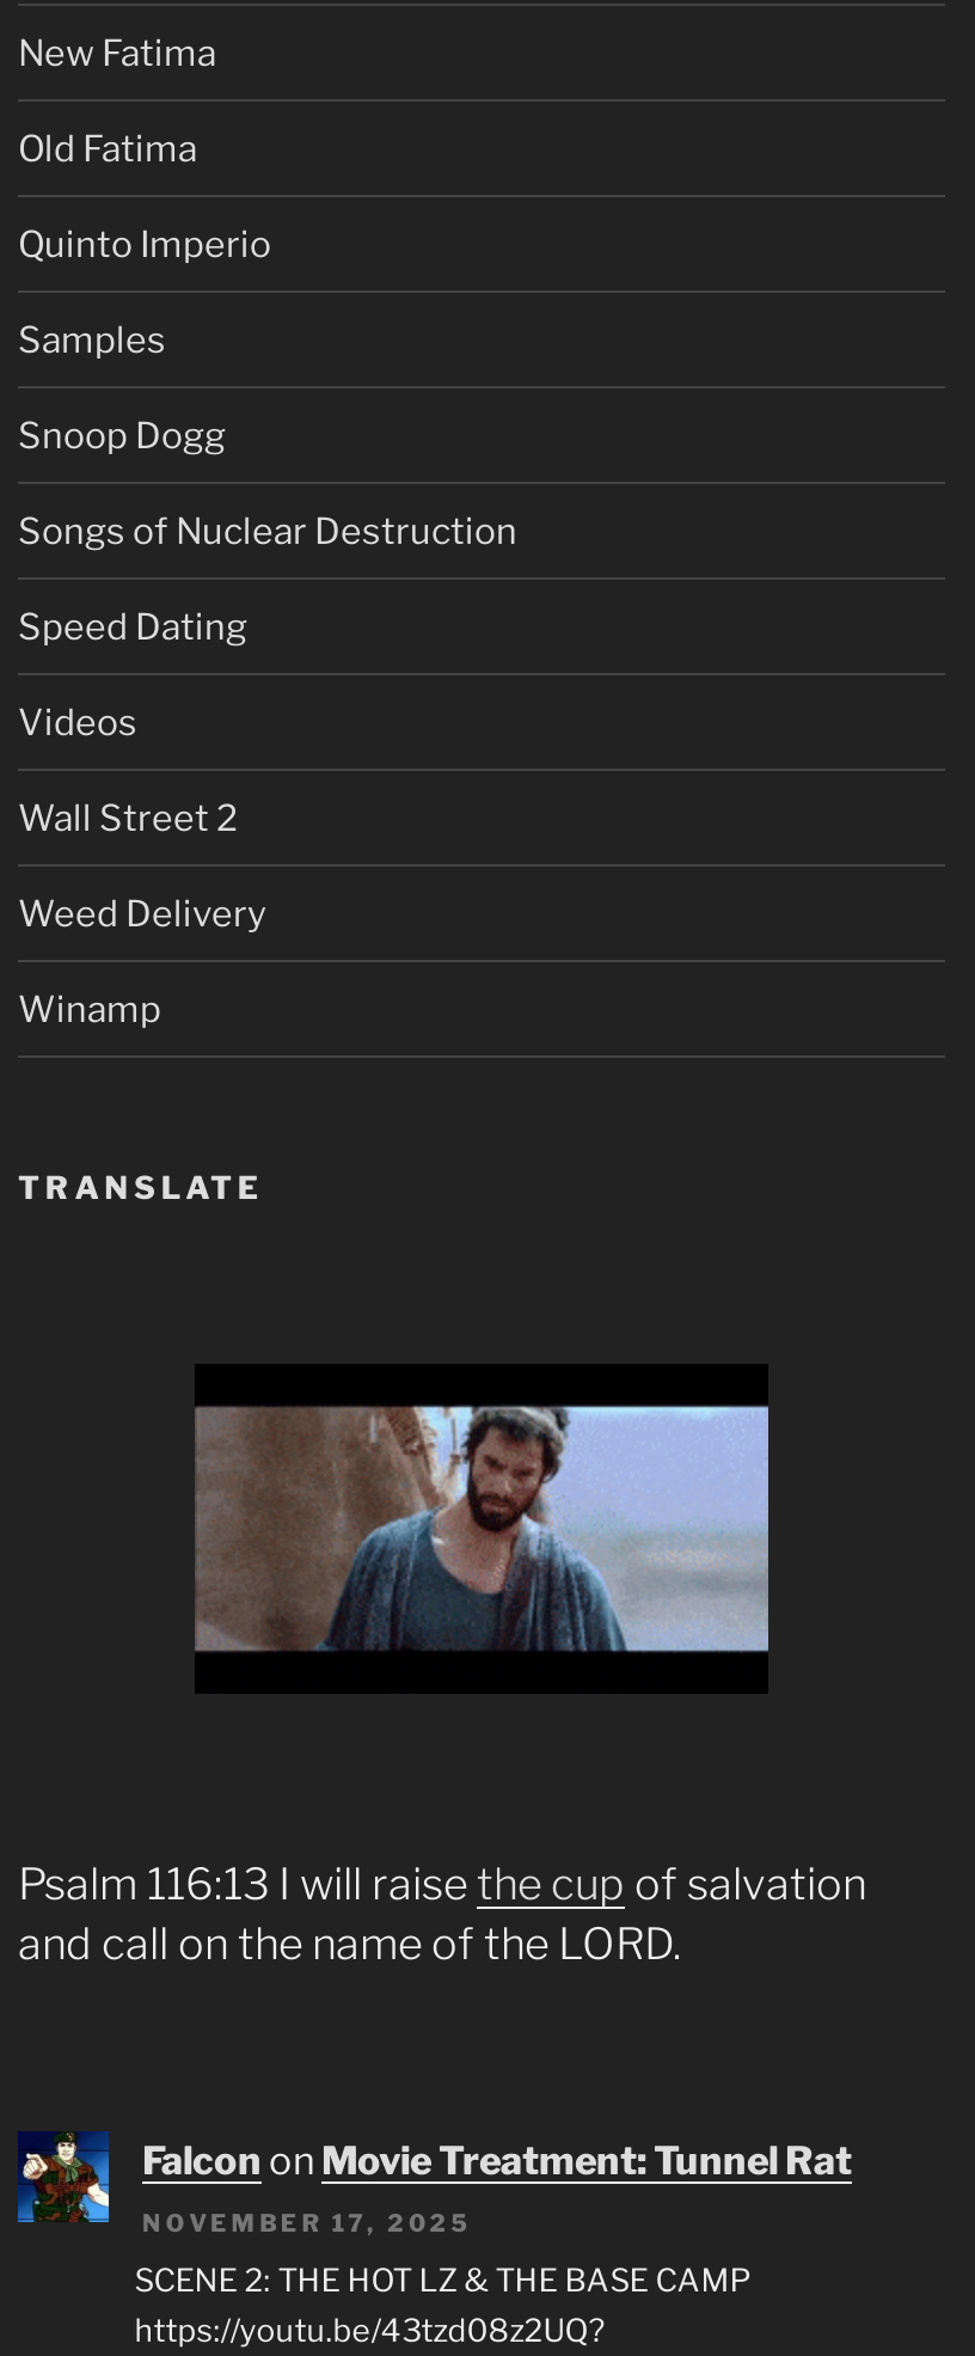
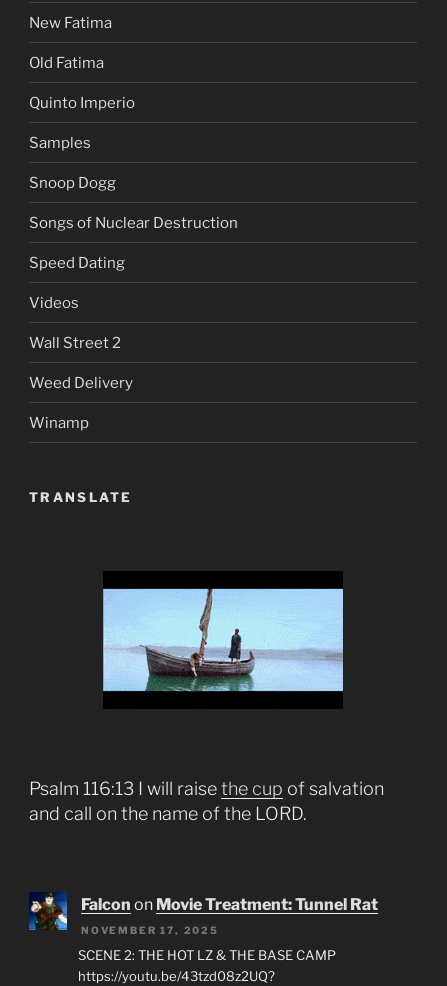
[195,1405,771,1653] [image] -> [102,588,342,692] [image]

